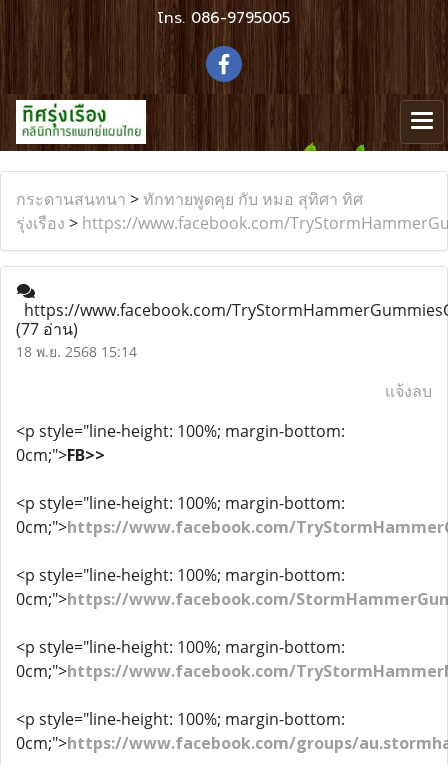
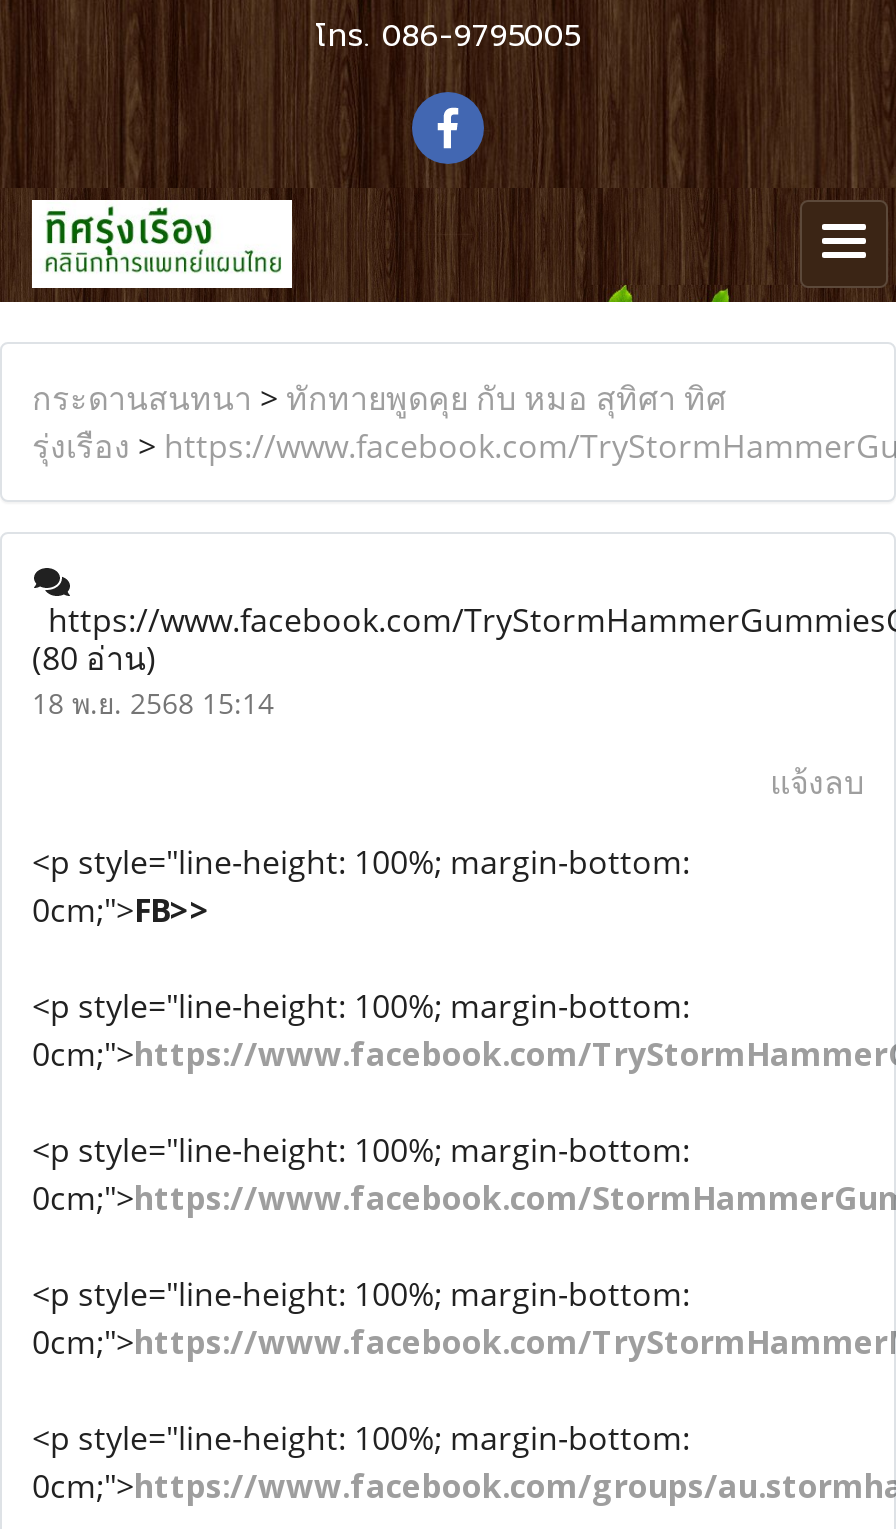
[16,318,78,340] (77 อ่าน) -> [32,636,156,680] (80 อ่าน)

